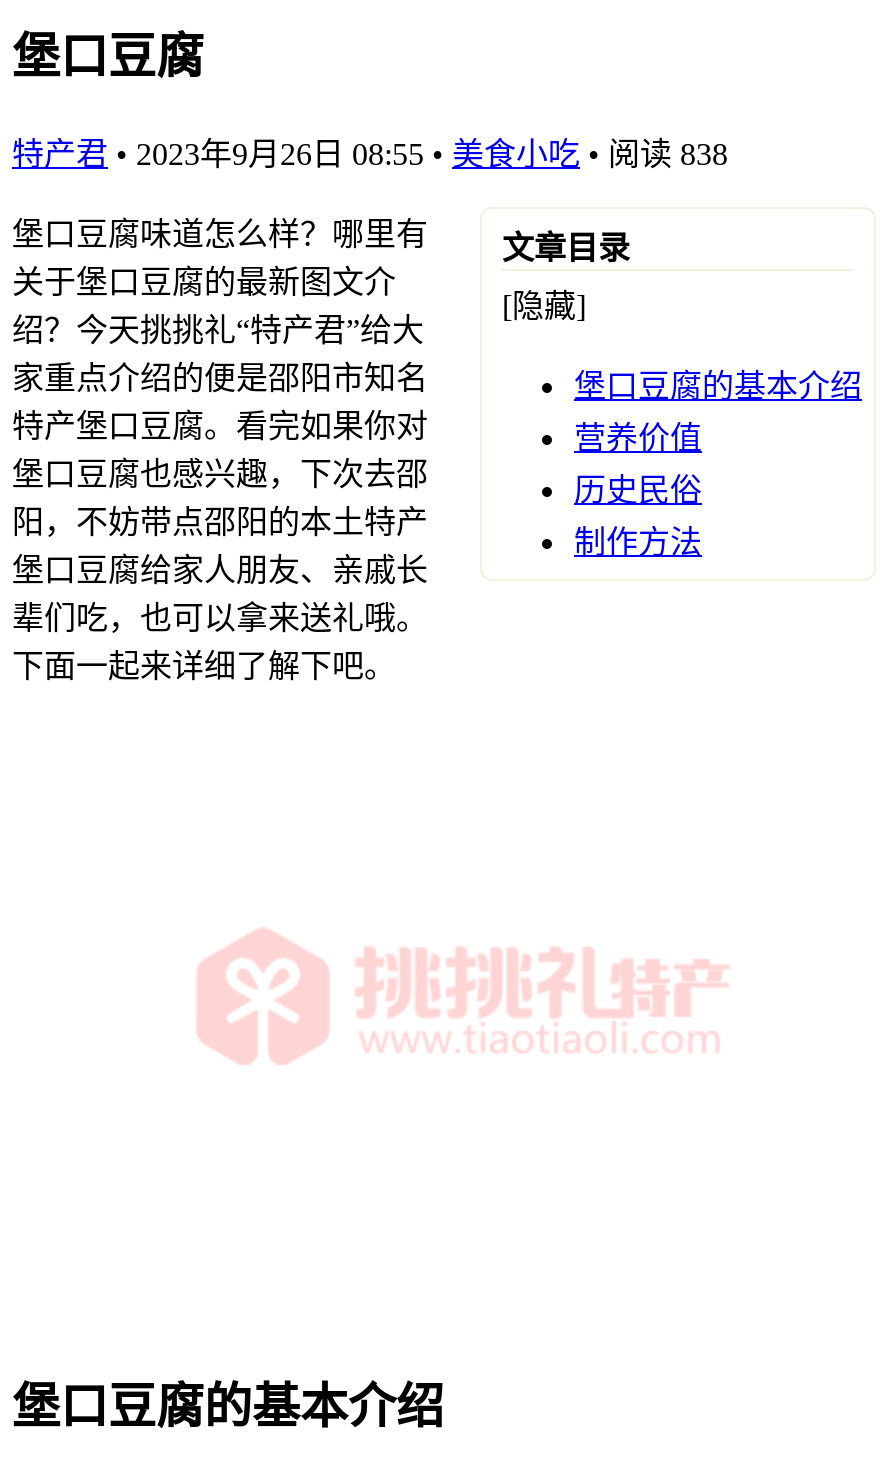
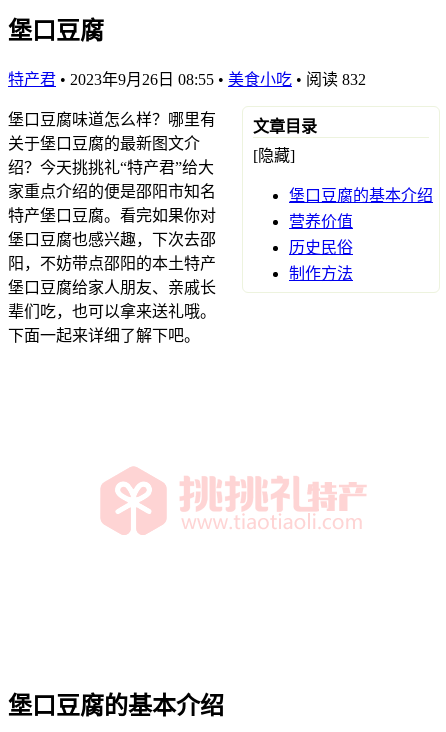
[12,137,728,171] 特产君 • 2023年9月26日 08:55 • 美食小吃 • 阅读 838 -> [8,71,366,88] 特产君 • 2023年9月26日 08:55 • 美食小吃 • 阅读 832

